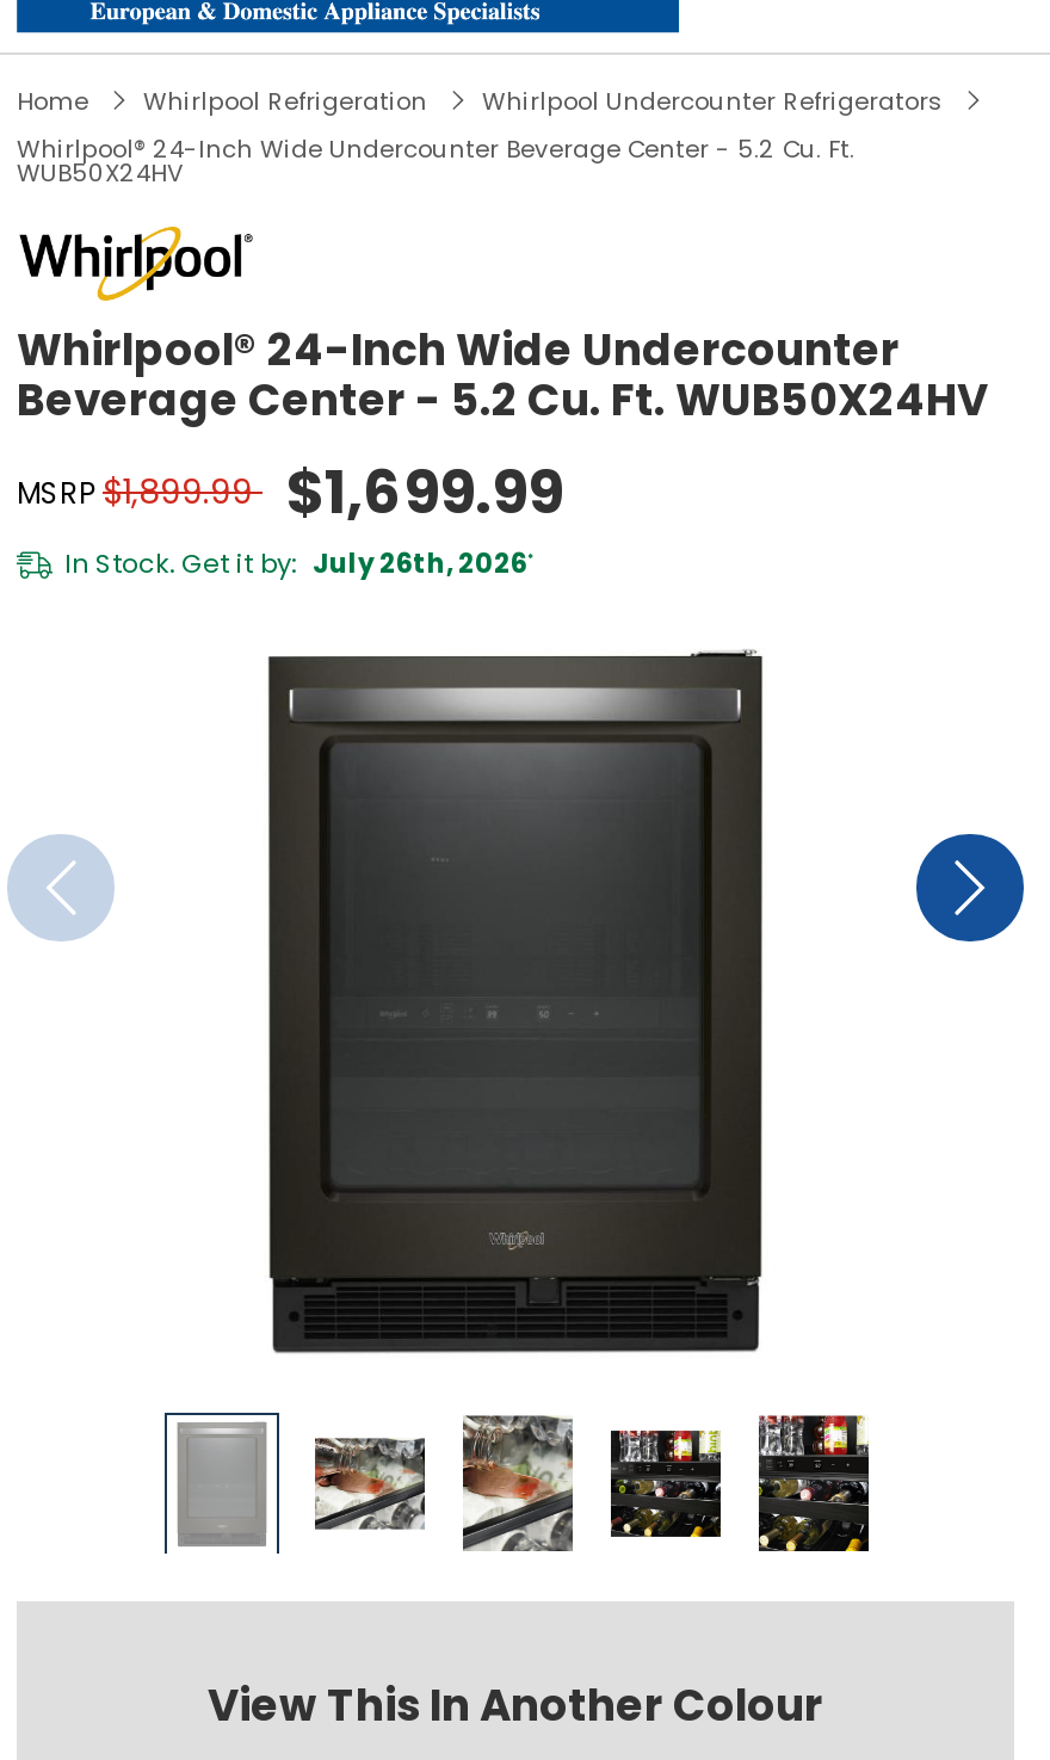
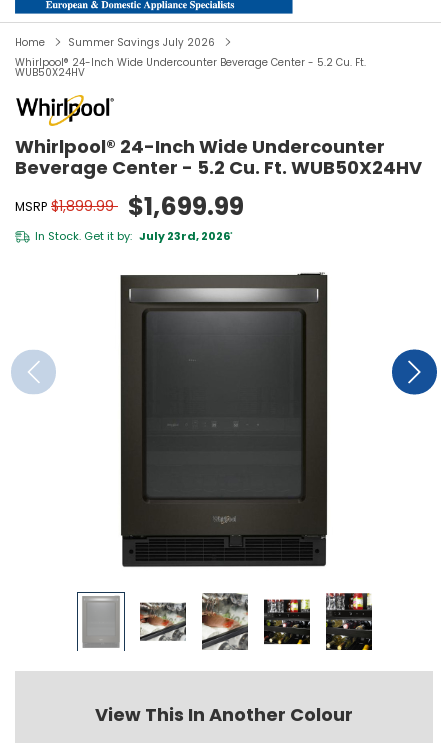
[143,84,943,119] Whirlpool Refrigeration | Whirlpool Undercounter Refrigerators -> [68,35,215,50] Summer Savings July 2026
[64,544,535,582] In Stock. Get it by: July 26th, 2026* -> [35,228,233,244] In Stock. Get it by: July 23rd, 2026*

